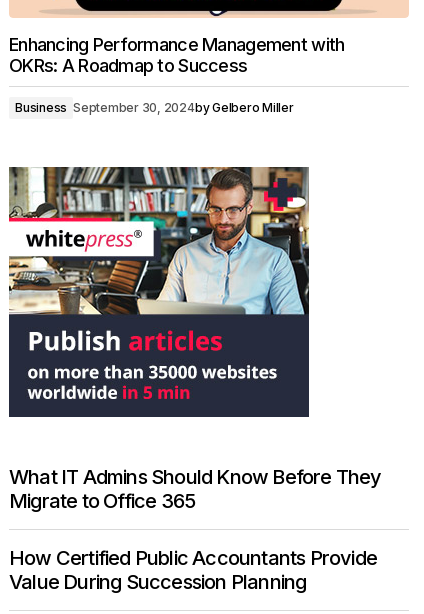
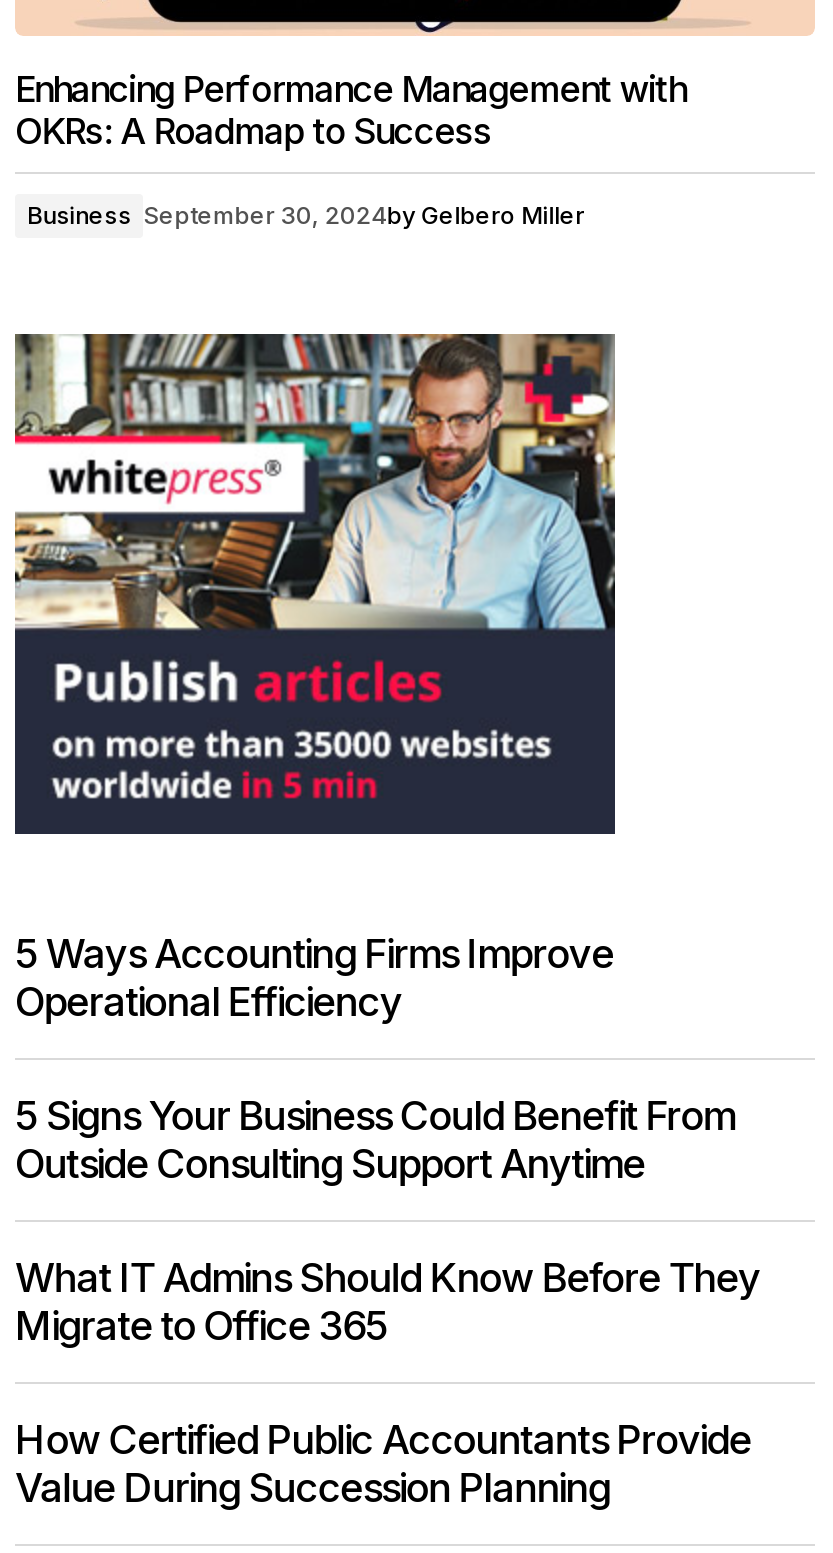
none -> [15,930,735,1188] 5 Ways Accounting Firms Improve | Operational Efficiency | 5 Signs Your Business Could Benefit From | Outside Consulting Support Anytime

